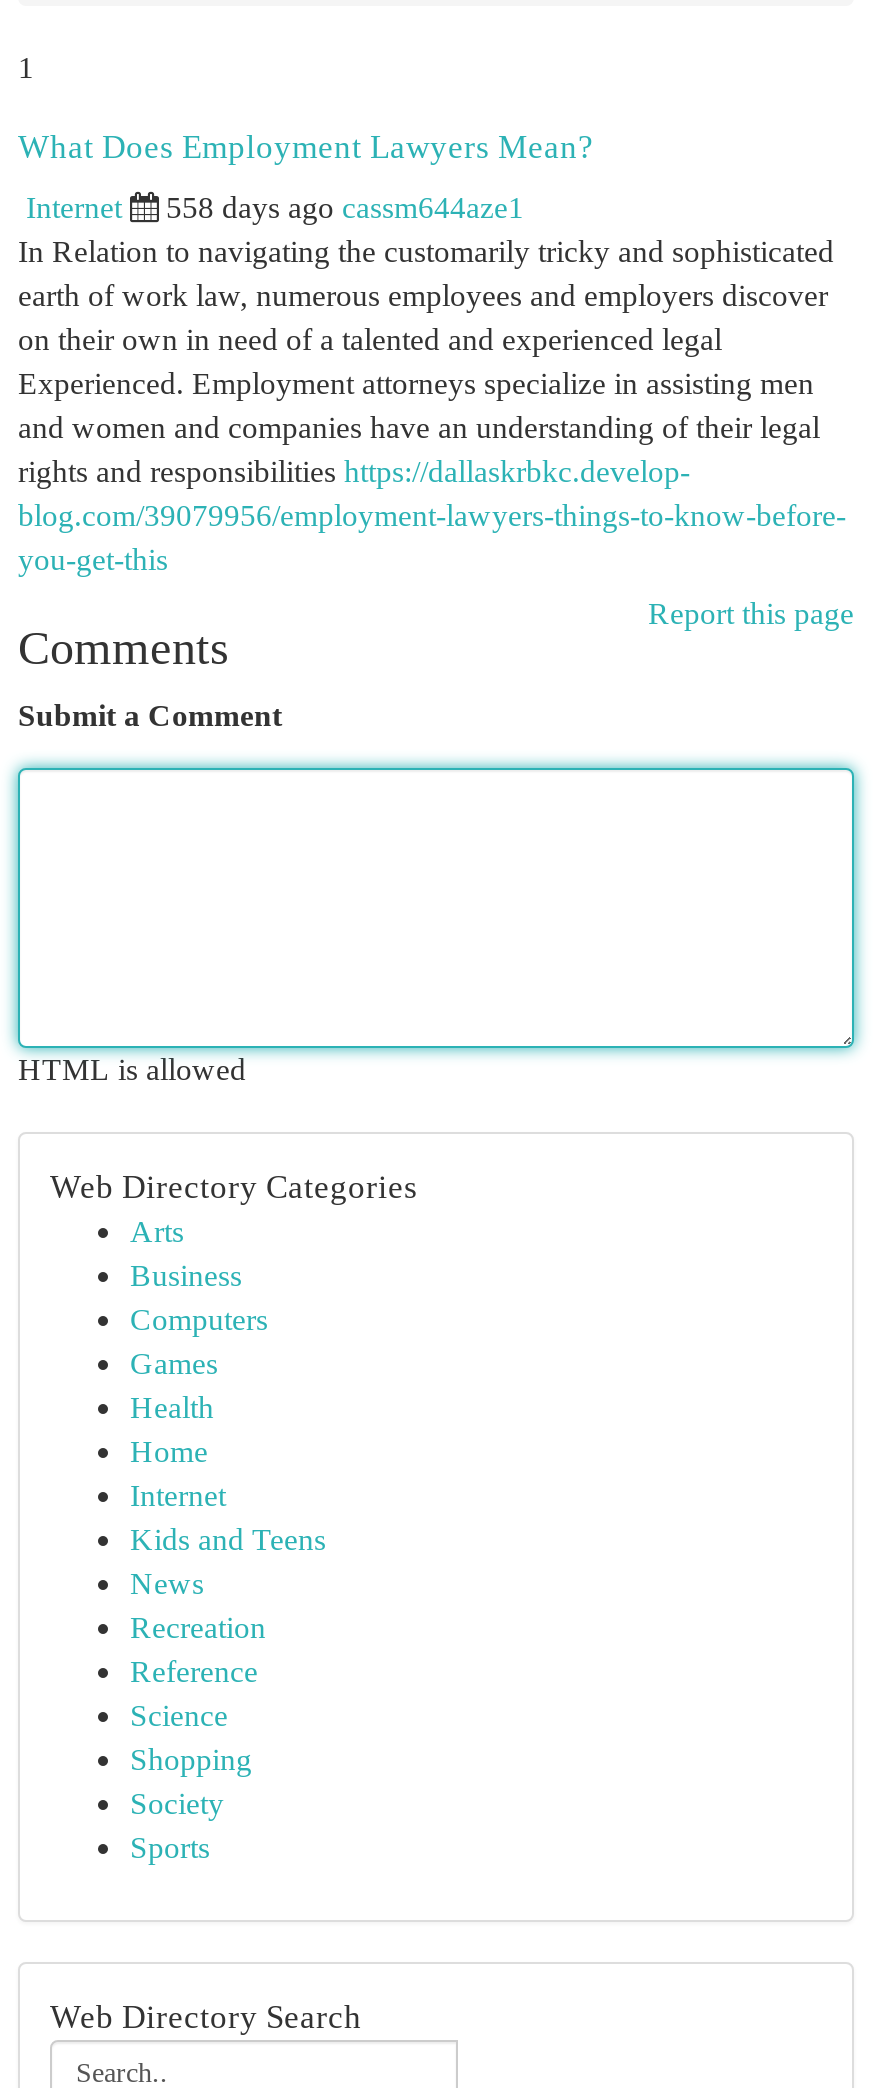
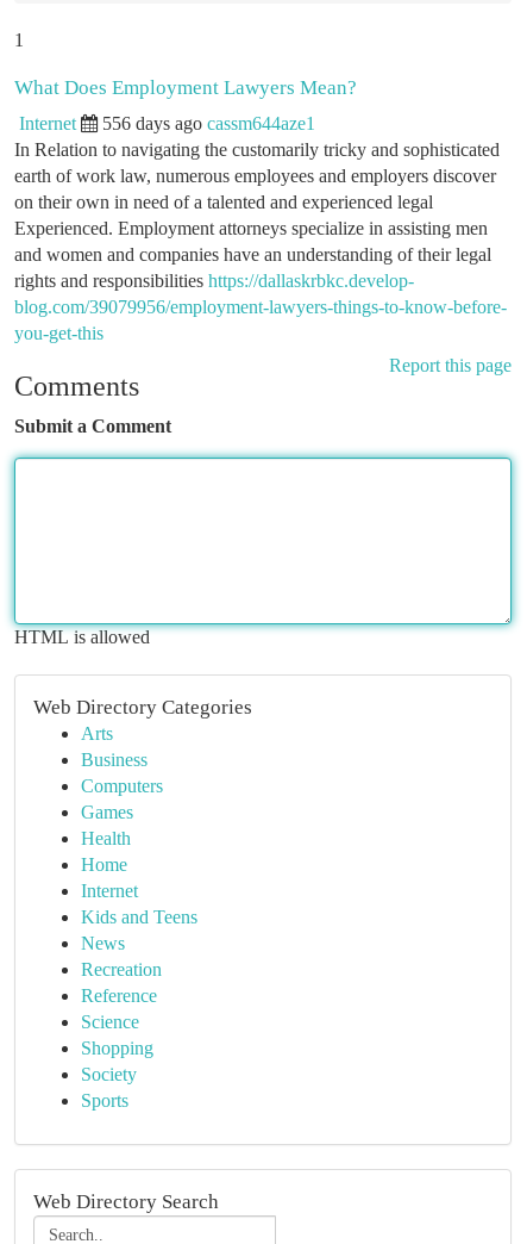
[166,190,524,224] 558 days ago cassm644aze1 -> [102,113,315,133] 556 days ago cassm644aze1

